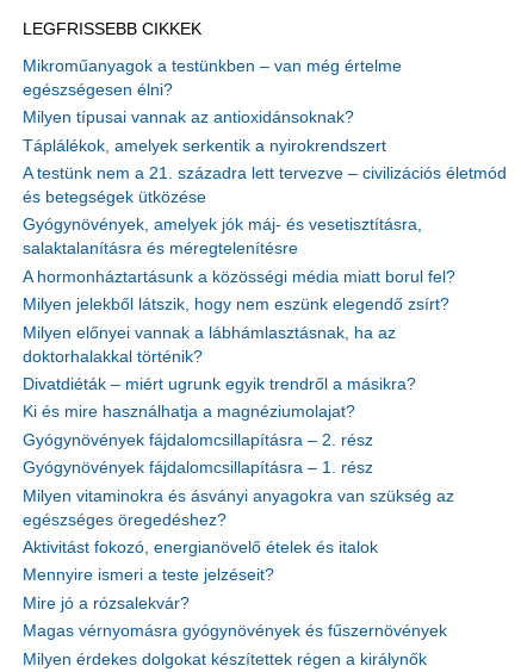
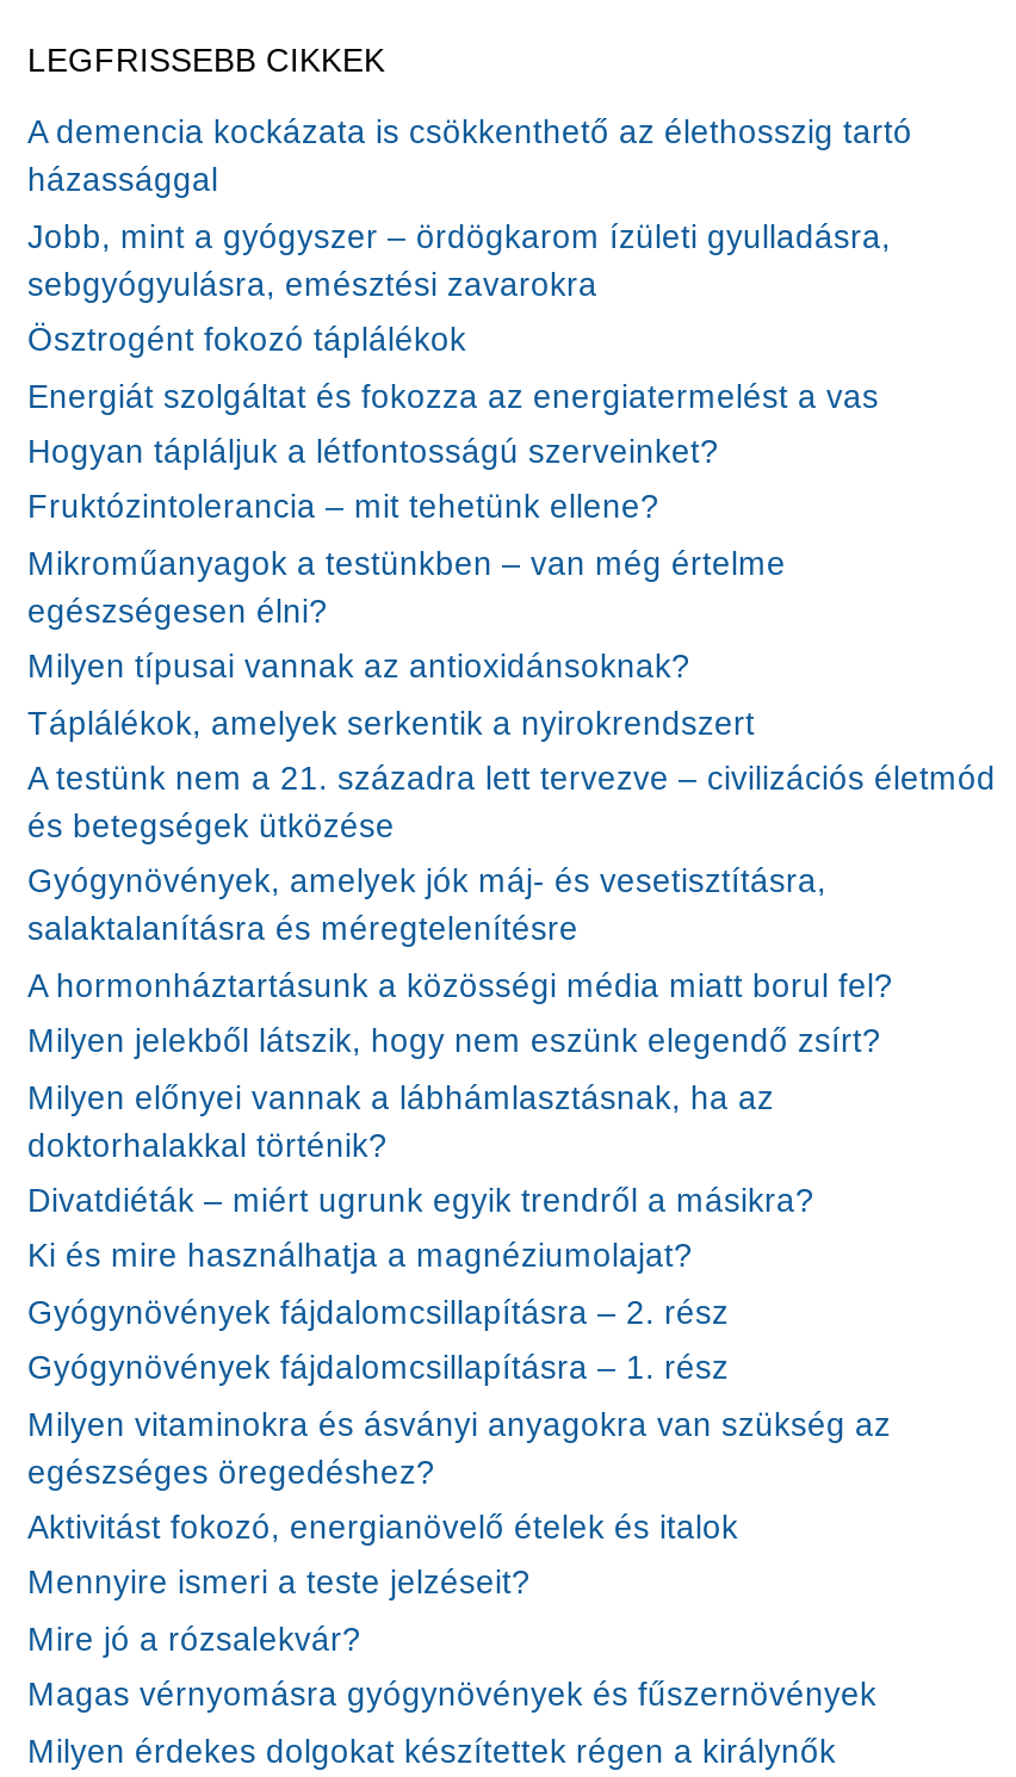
none -> [27,115,912,525] A demencia kockázata is csökkenthető az élethosszig tartó | házassággal | Jobb, mint a gyógyszer – ördögkarom ízületi gyulladásra, | sebgyógyulásra, emésztési zavarokra | Ösztrogént fokozó táplálékok | Energiát szolgáltat és fokozza az energiatermelést a vas | Hogyan tápláljuk a létfontosságú szerveinket? | Fruktózintolerancia – mit tehetünk ellene?

